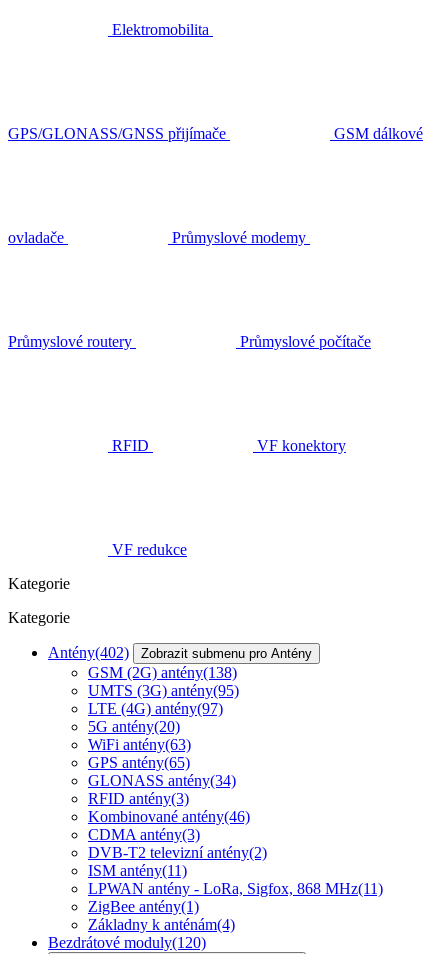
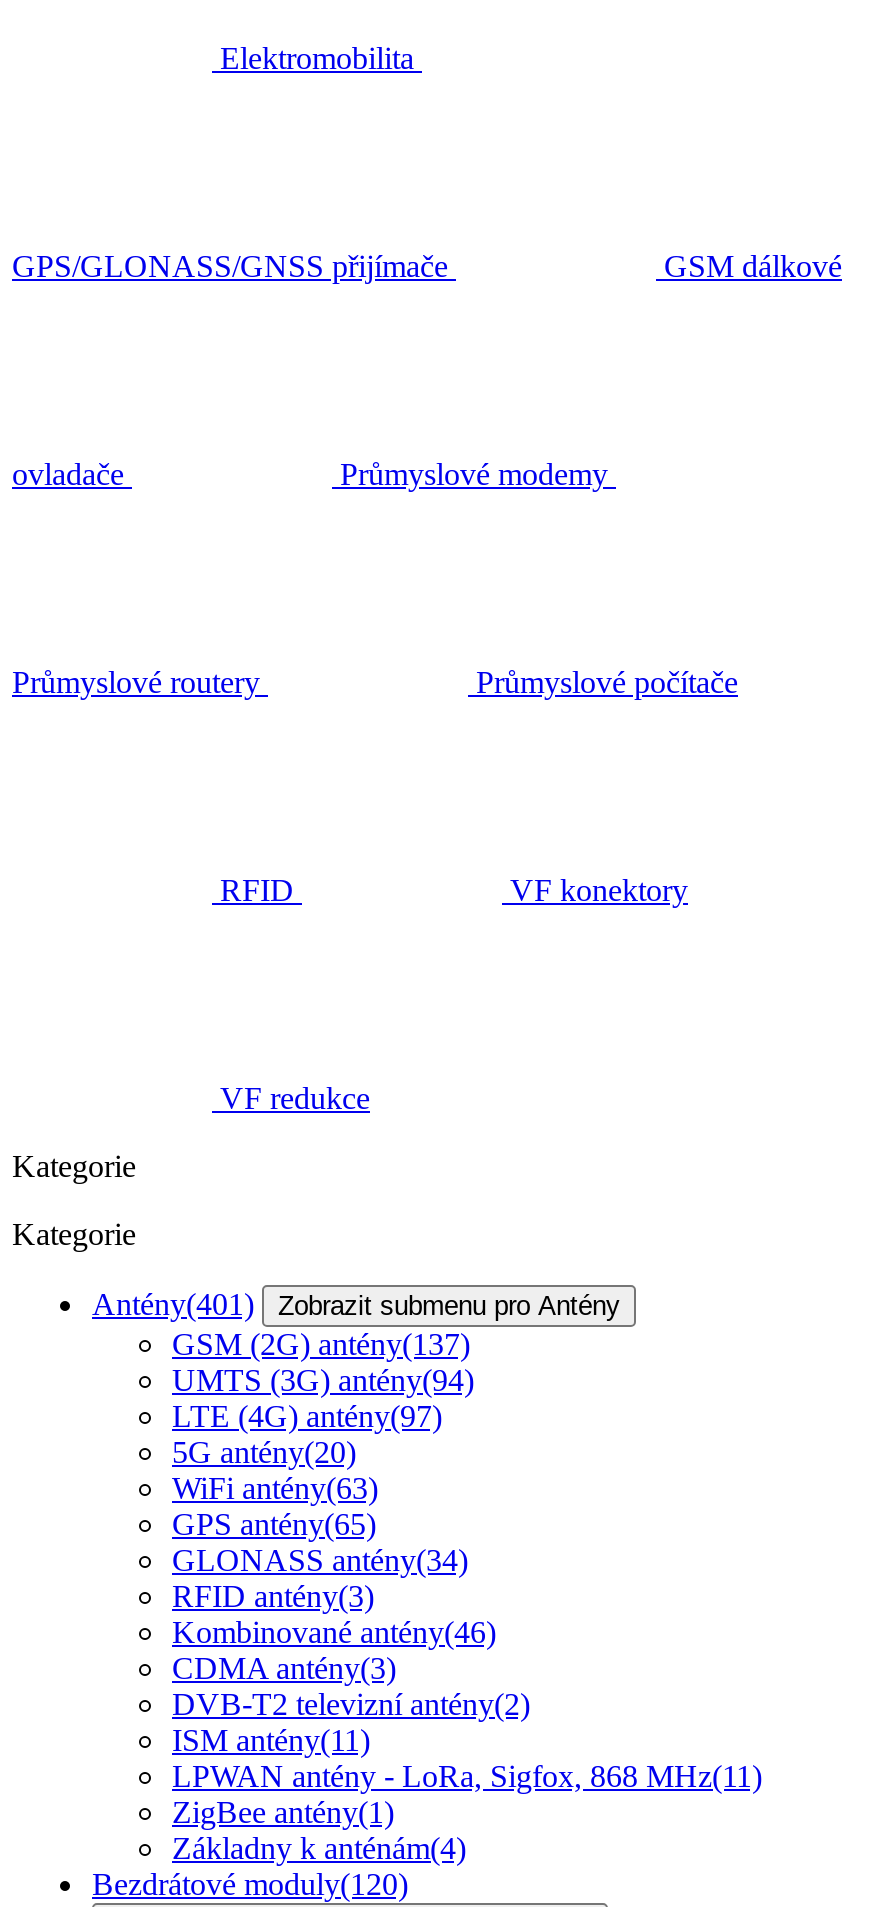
[48,644,312,661] Antény(402) Zobrazit submenu pro Antény -> [92,1287,620,1321] Antény(401) Zobrazit submenu pro Antény
[88,664,237,681] GSM (2G) antény(138) -> [172,1327,470,1361] GSM (2G) antény(137)
[88,682,239,699] UMTS (3G) antény(95) -> [172,1363,474,1397] UMTS (3G) antény(94)

